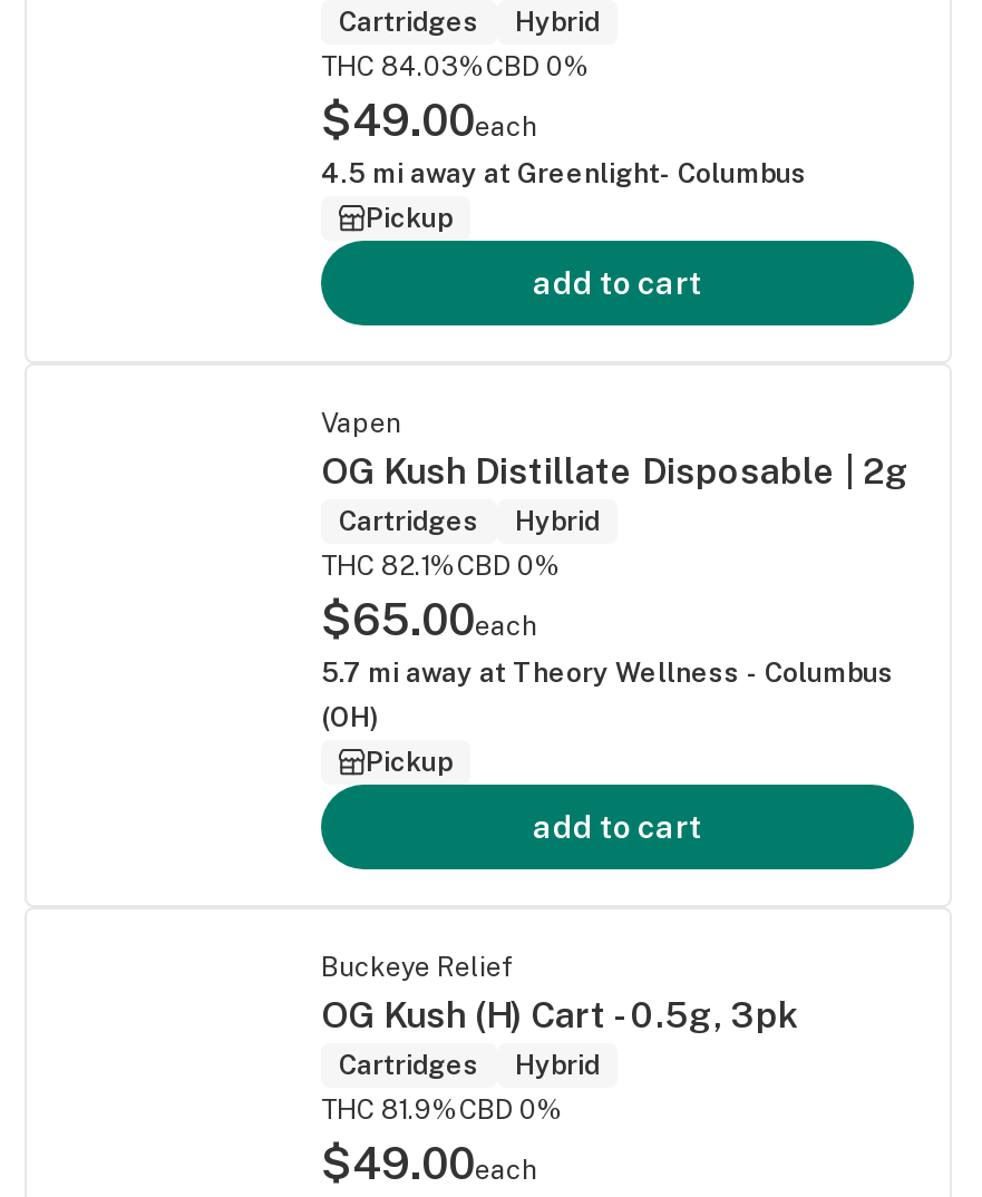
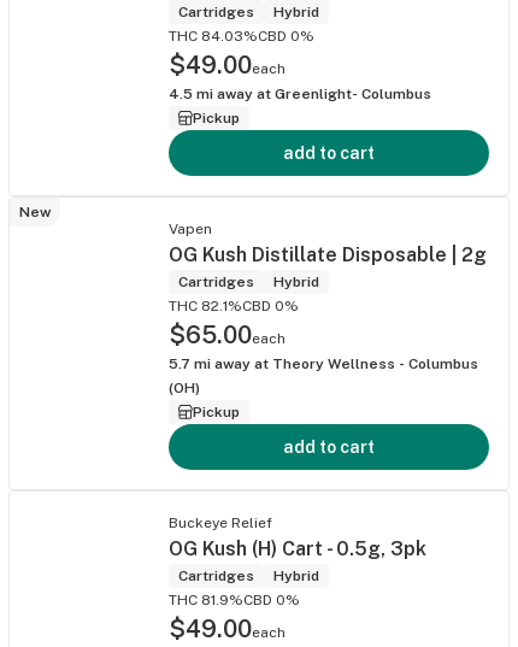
none -> [19,203,51,220] New

